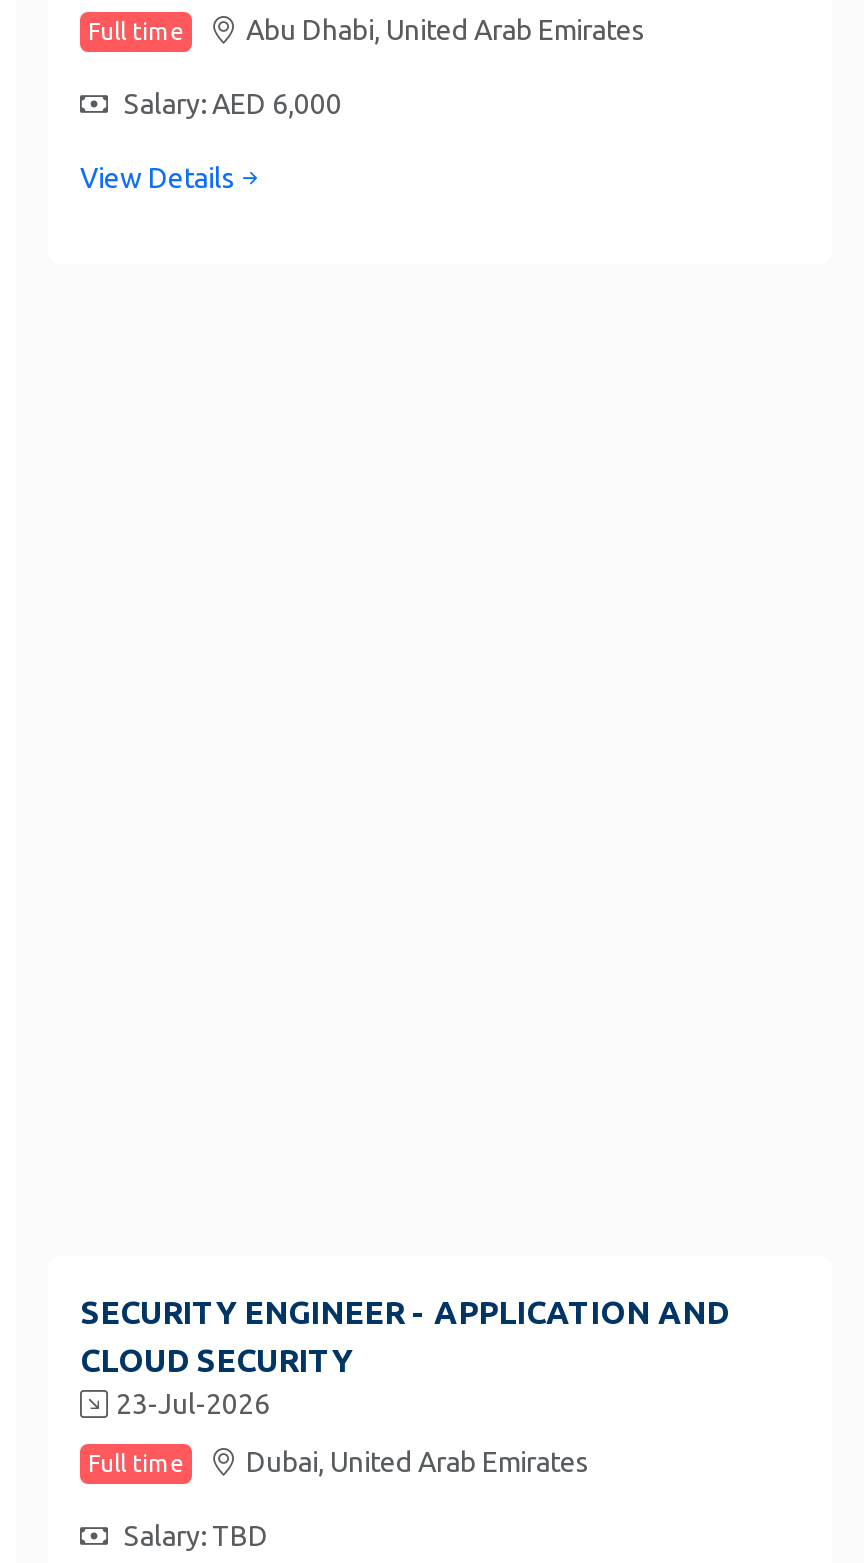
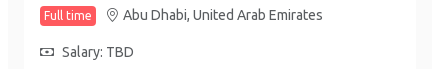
[80,88,342,194] Salary: AED 6,000 | View Details -> none
[80,1294,728,1478] SECURITY ENGINEER - APPLICATION AND | CLOUD SECURITY | 23-Jul-2026 | Full time | Dubai, United Arab Emirates -> none

